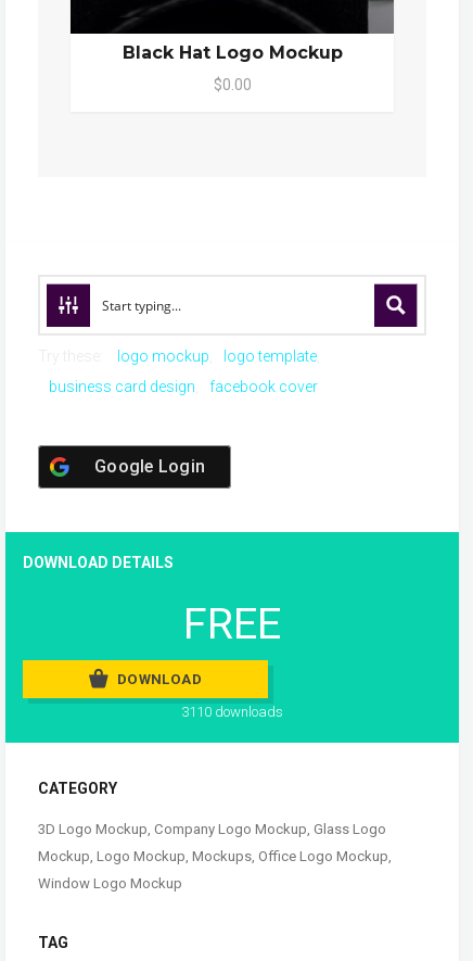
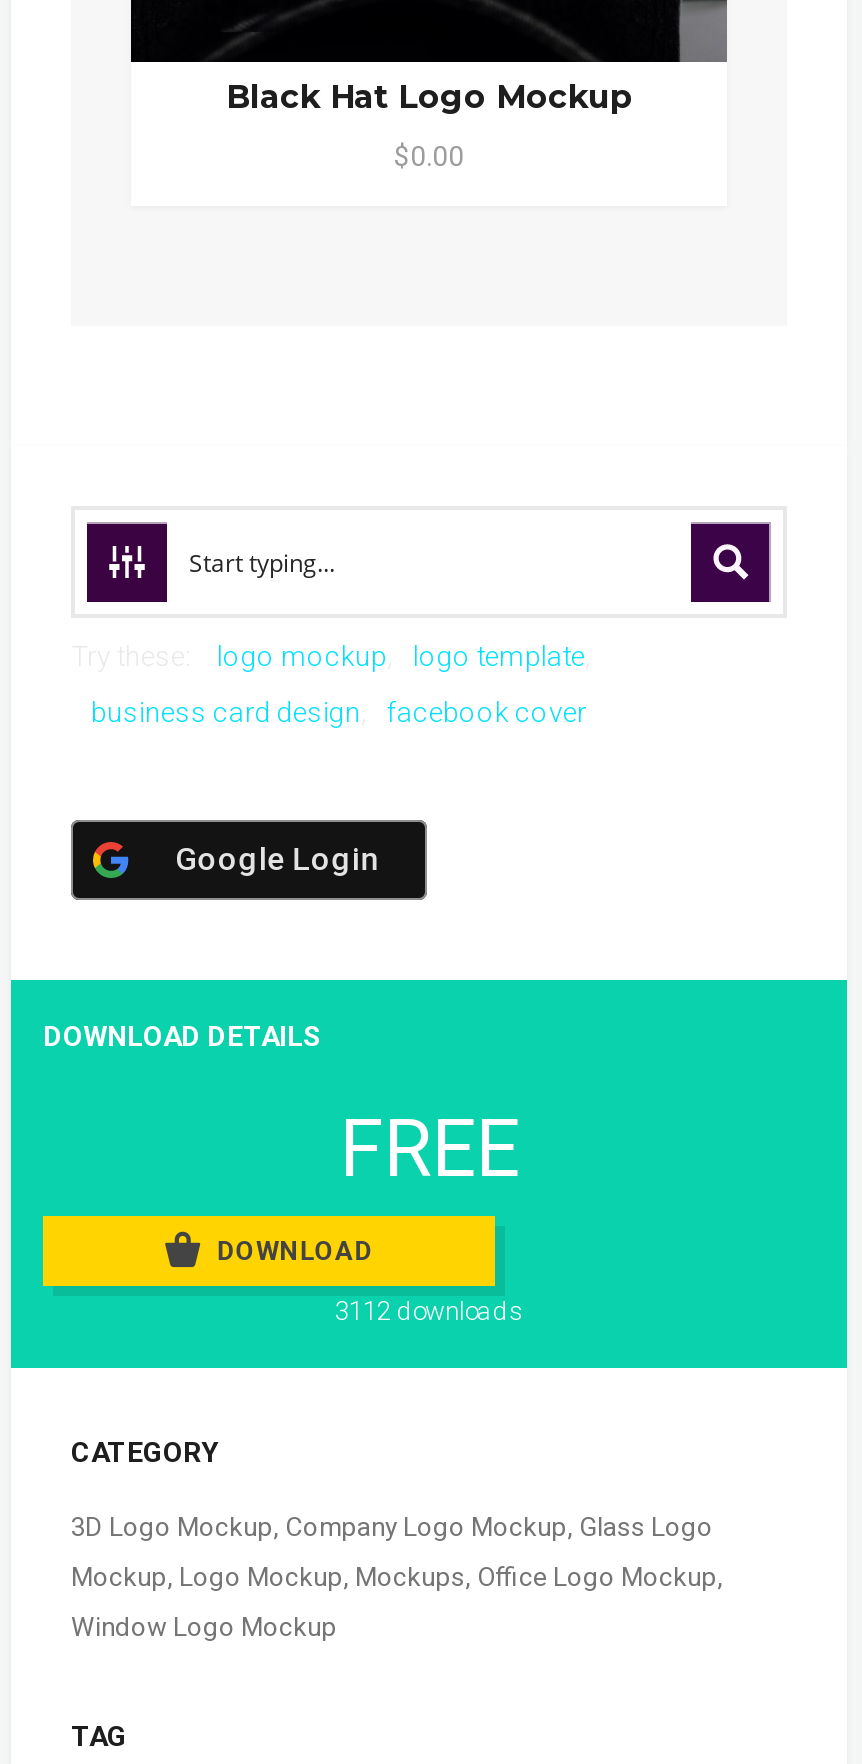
[181,703,283,720] 3110 downloads -> [335,1295,523,1325] 3112 downloads

